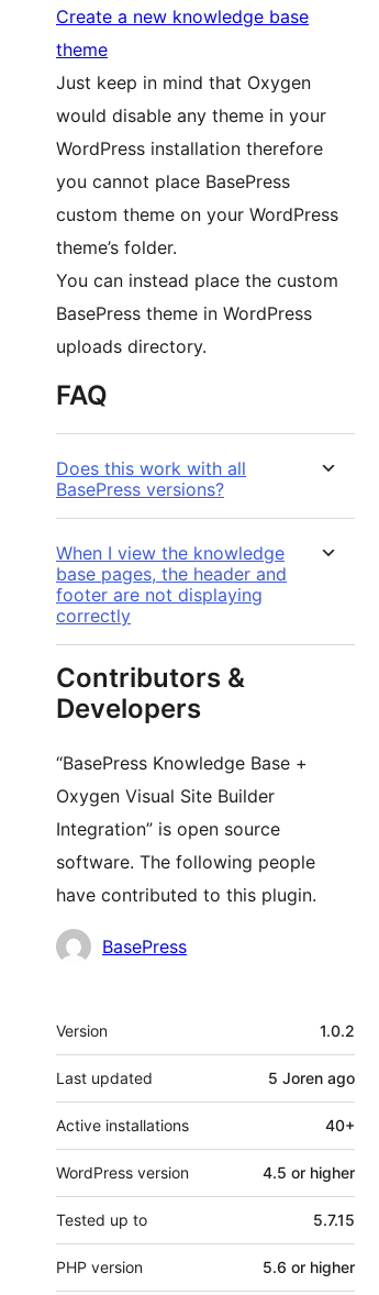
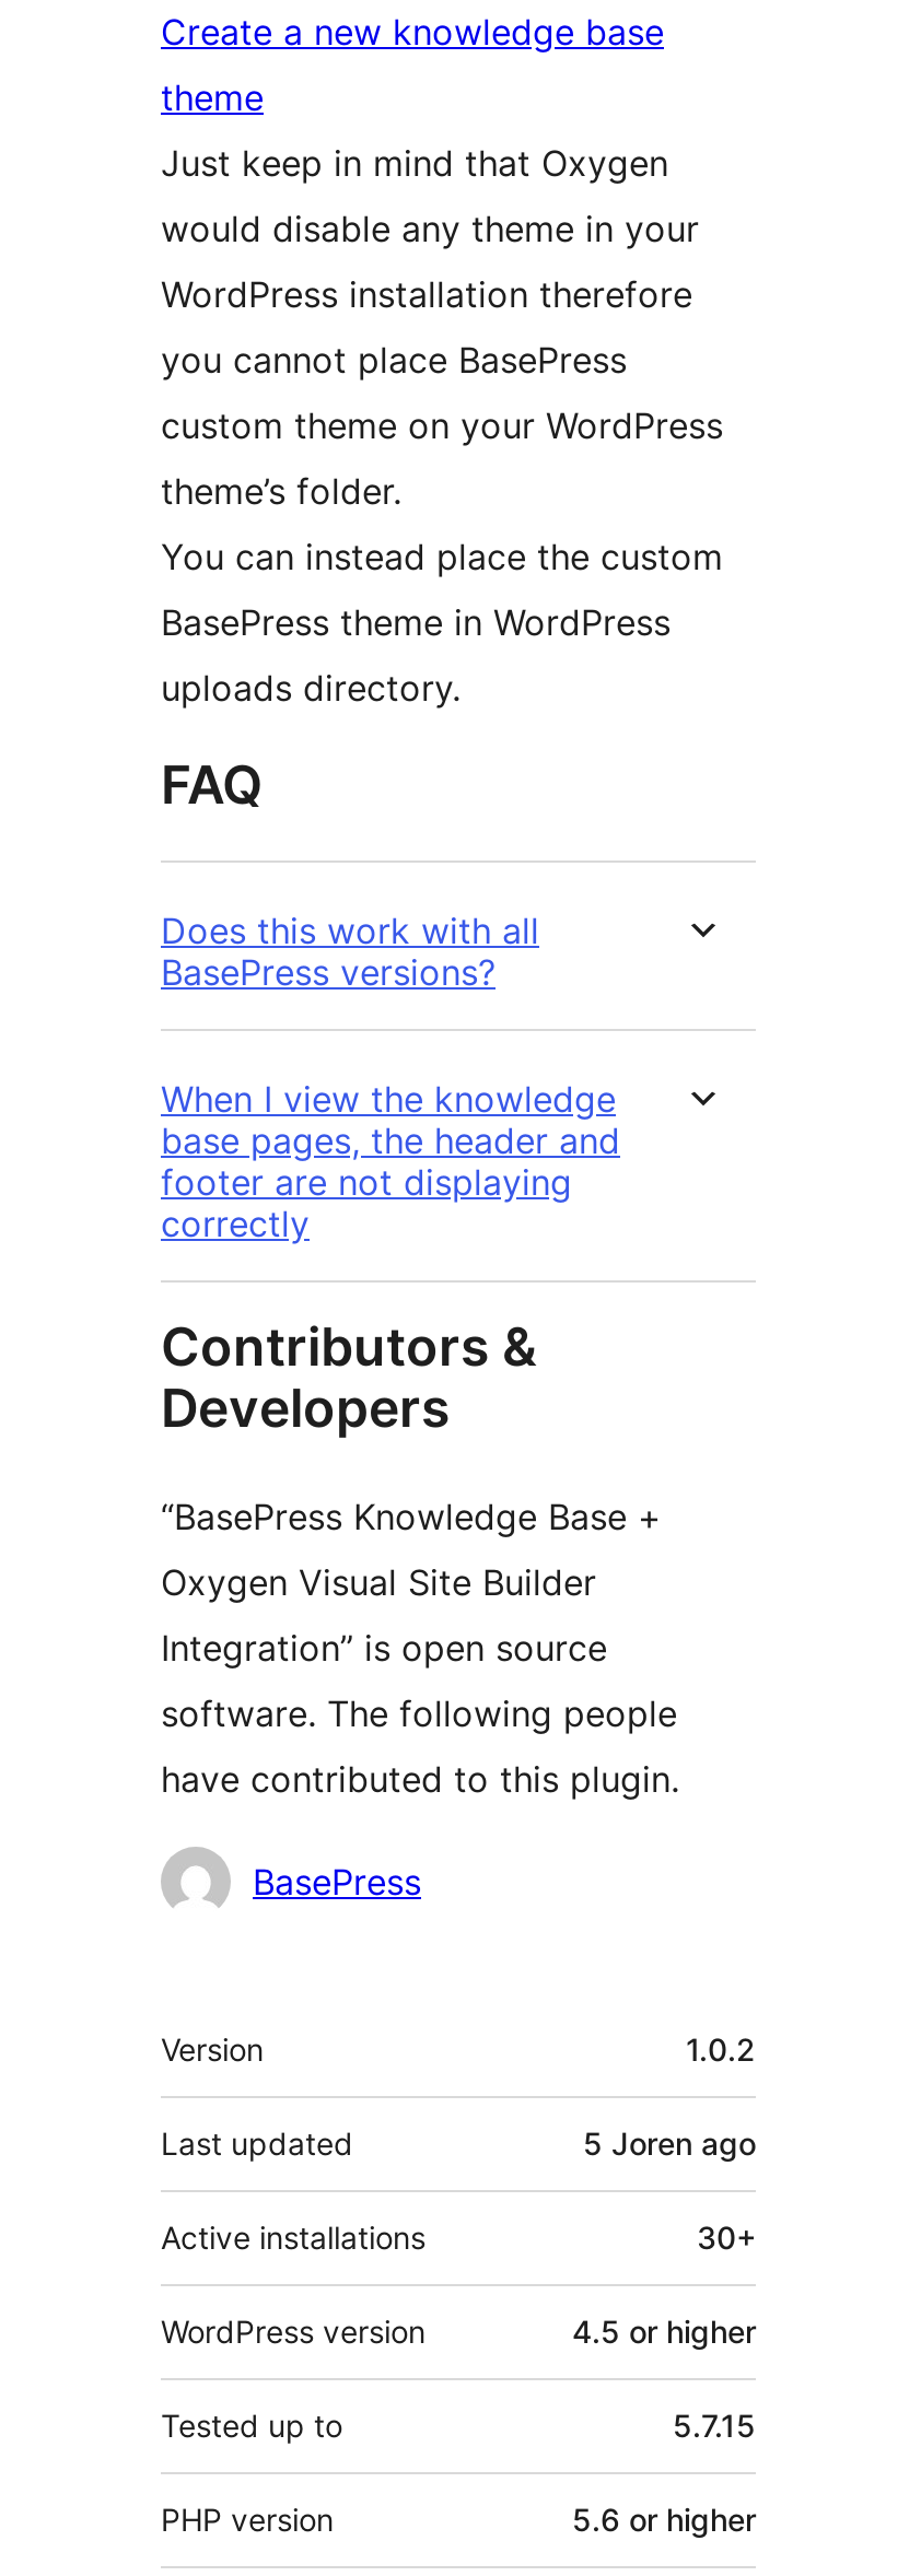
[325,1116,355,1135] 40+ -> [697,2219,756,2256] 30+

